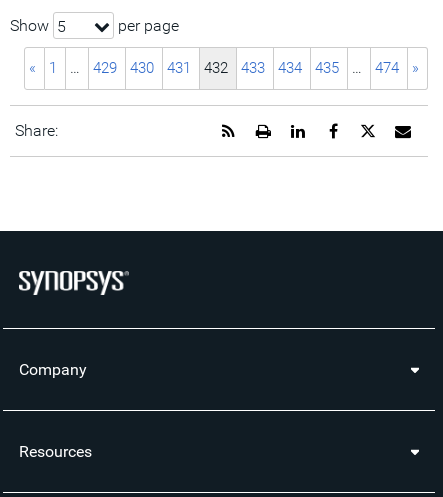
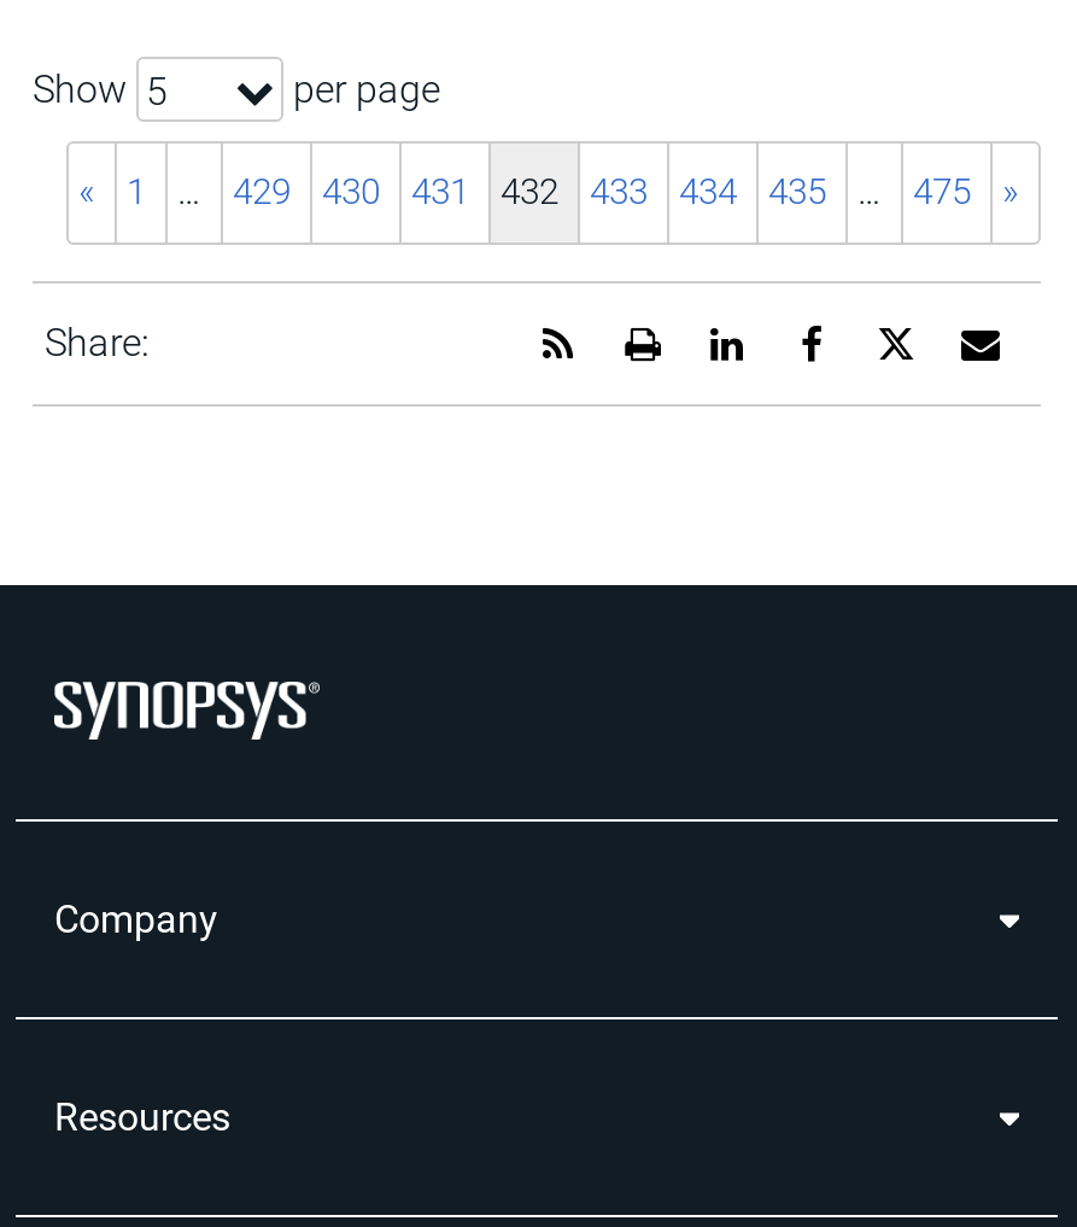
[375,59,399,77] 474 -> [913,171,971,214] 475

